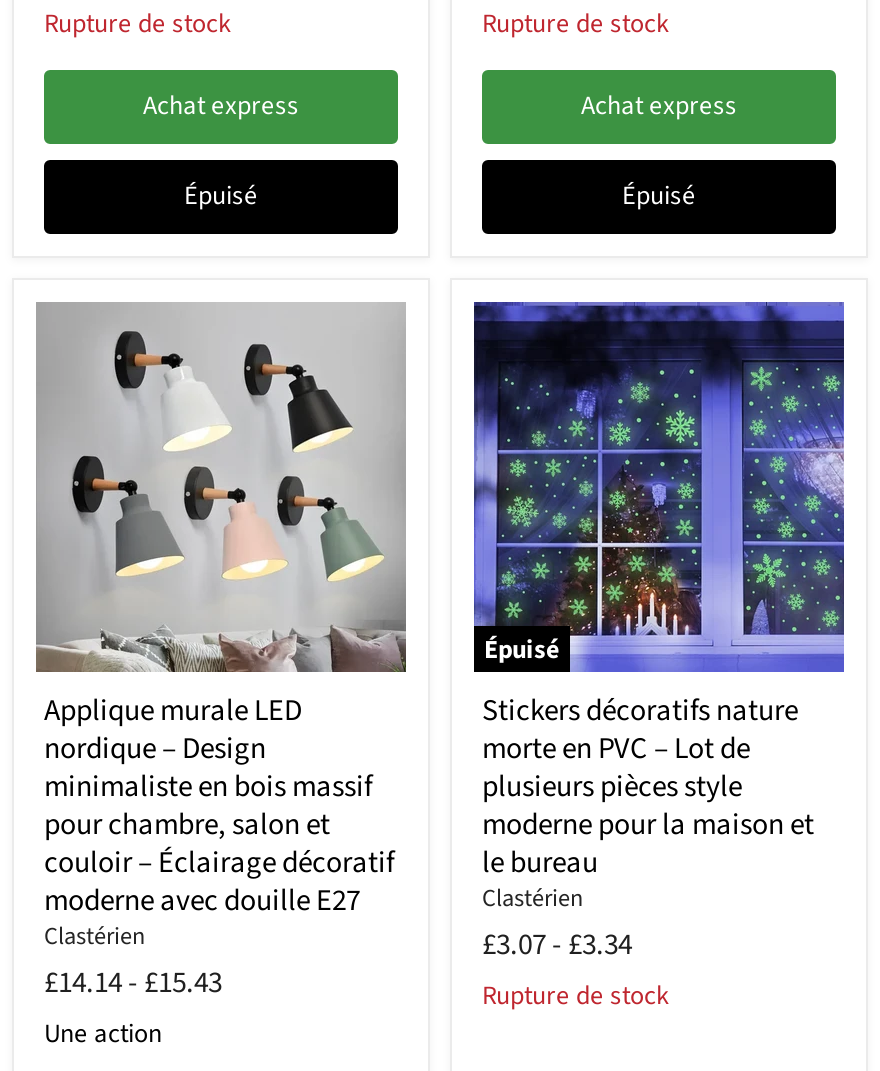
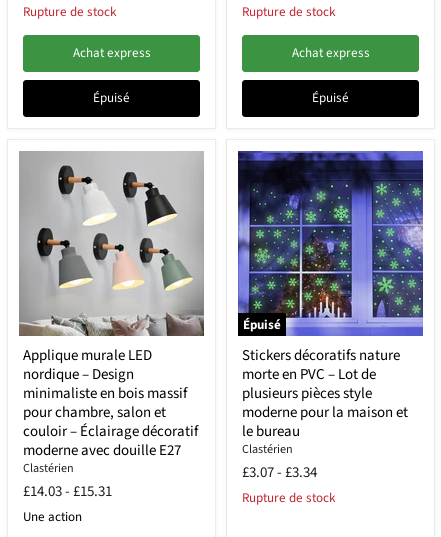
[44,962,222,1004] £14.14- £15.43 -> [23,481,112,502] £14.03- £15.31

